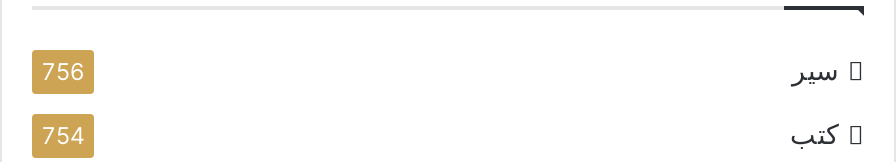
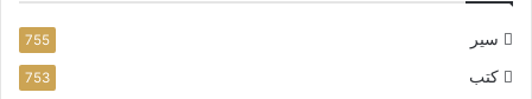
[42,58,84,86] 756 -> [25,32,50,49] 755
[42,122,84,150] 754 -> [25,70,50,87] 753

